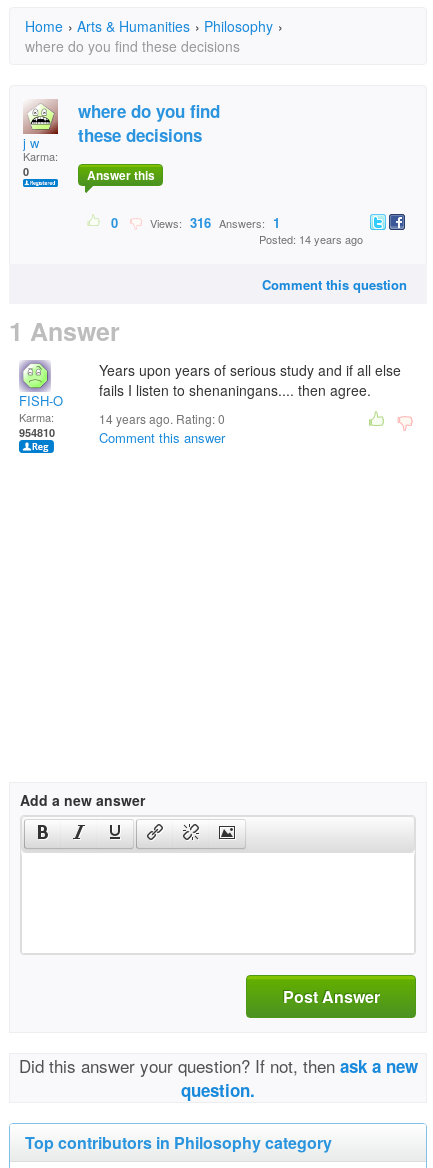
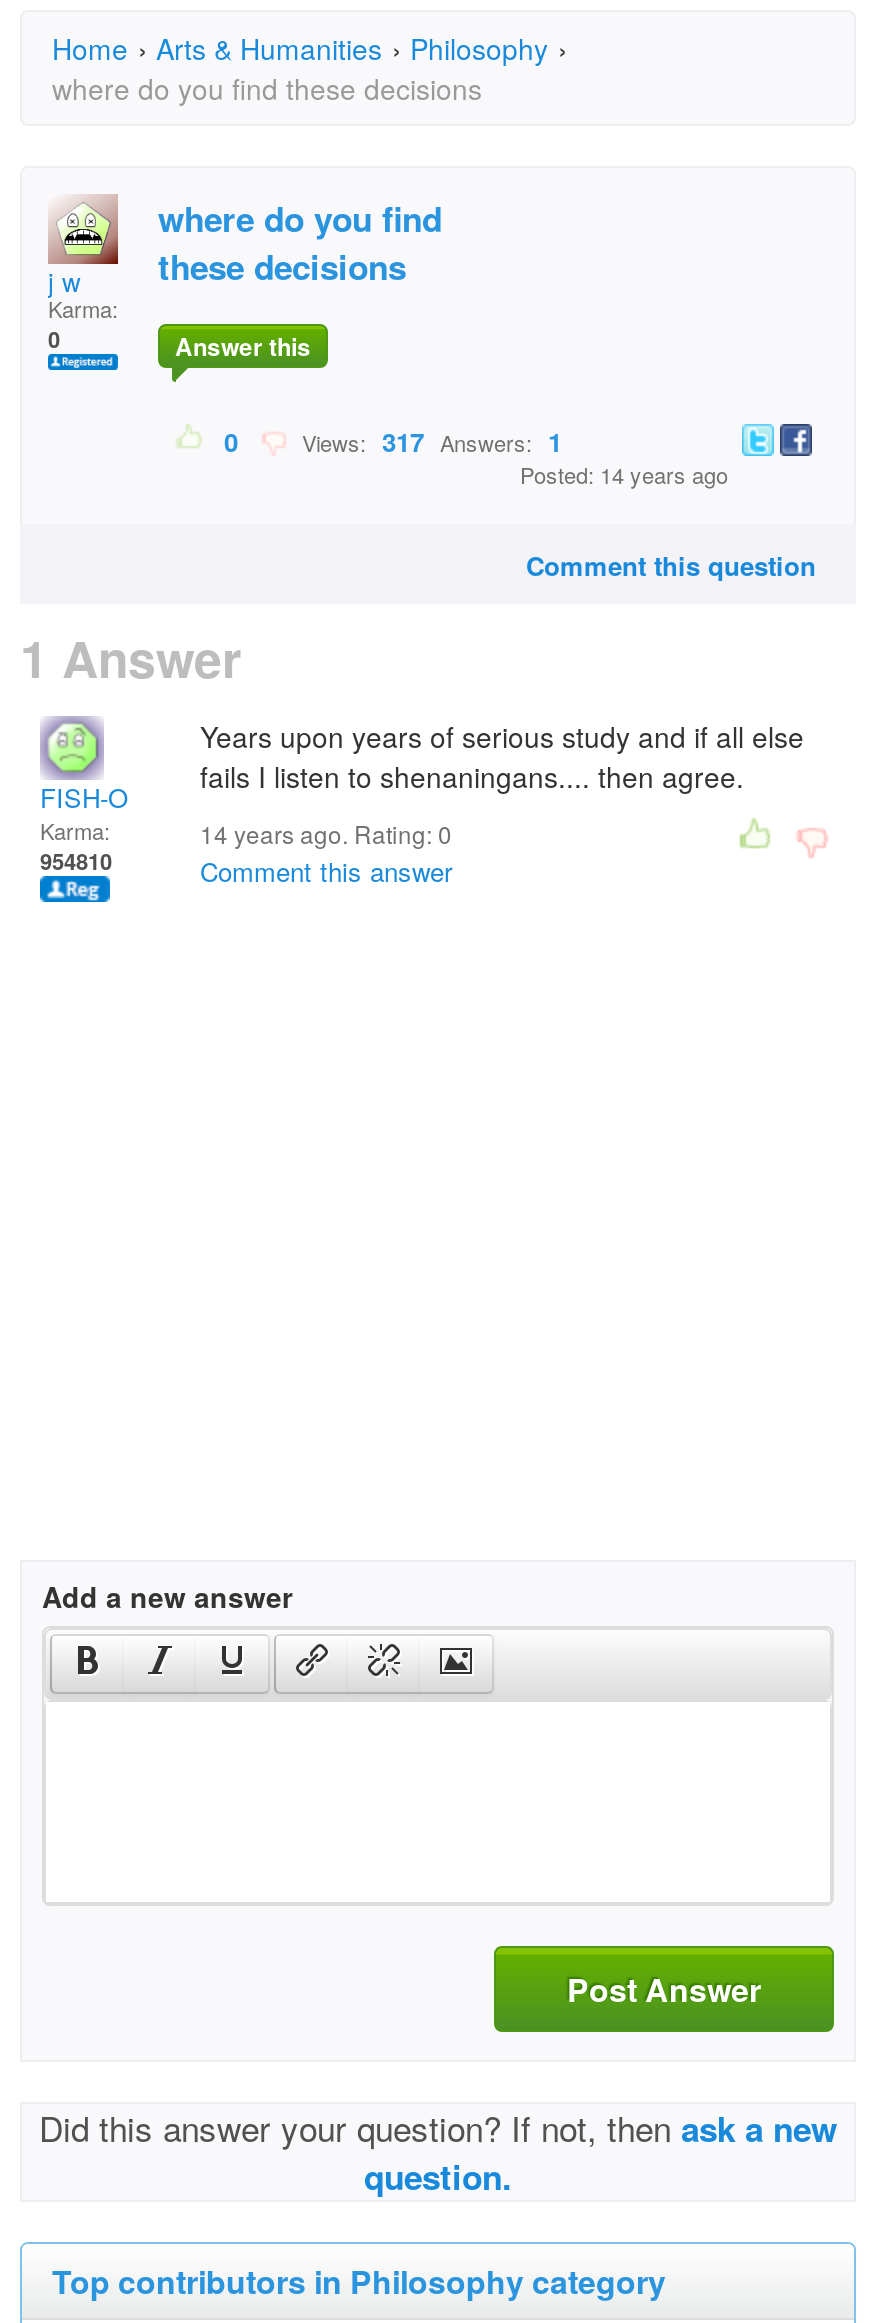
[144,213,280,232] Views: 316 Answers: 1 -> [290,422,562,460] Views: 317 Answers: 1

